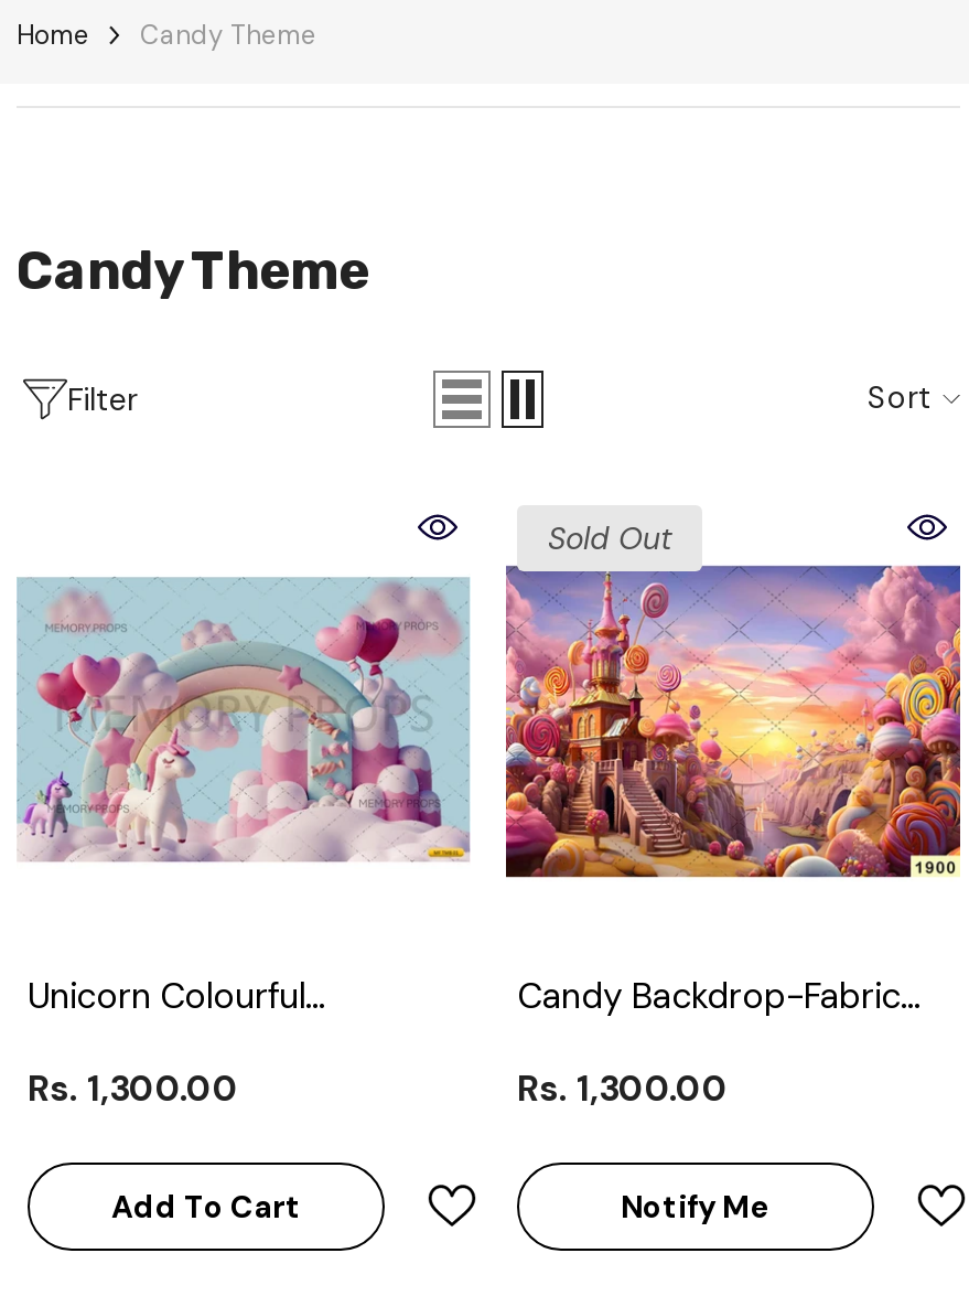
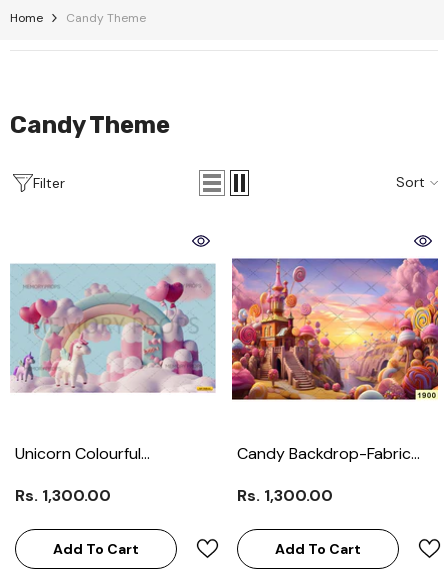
[548,518,671,558] Sold Out -> none
[621,1186,771,1225] Notify Me -> [275,539,361,557] Add To Cart

